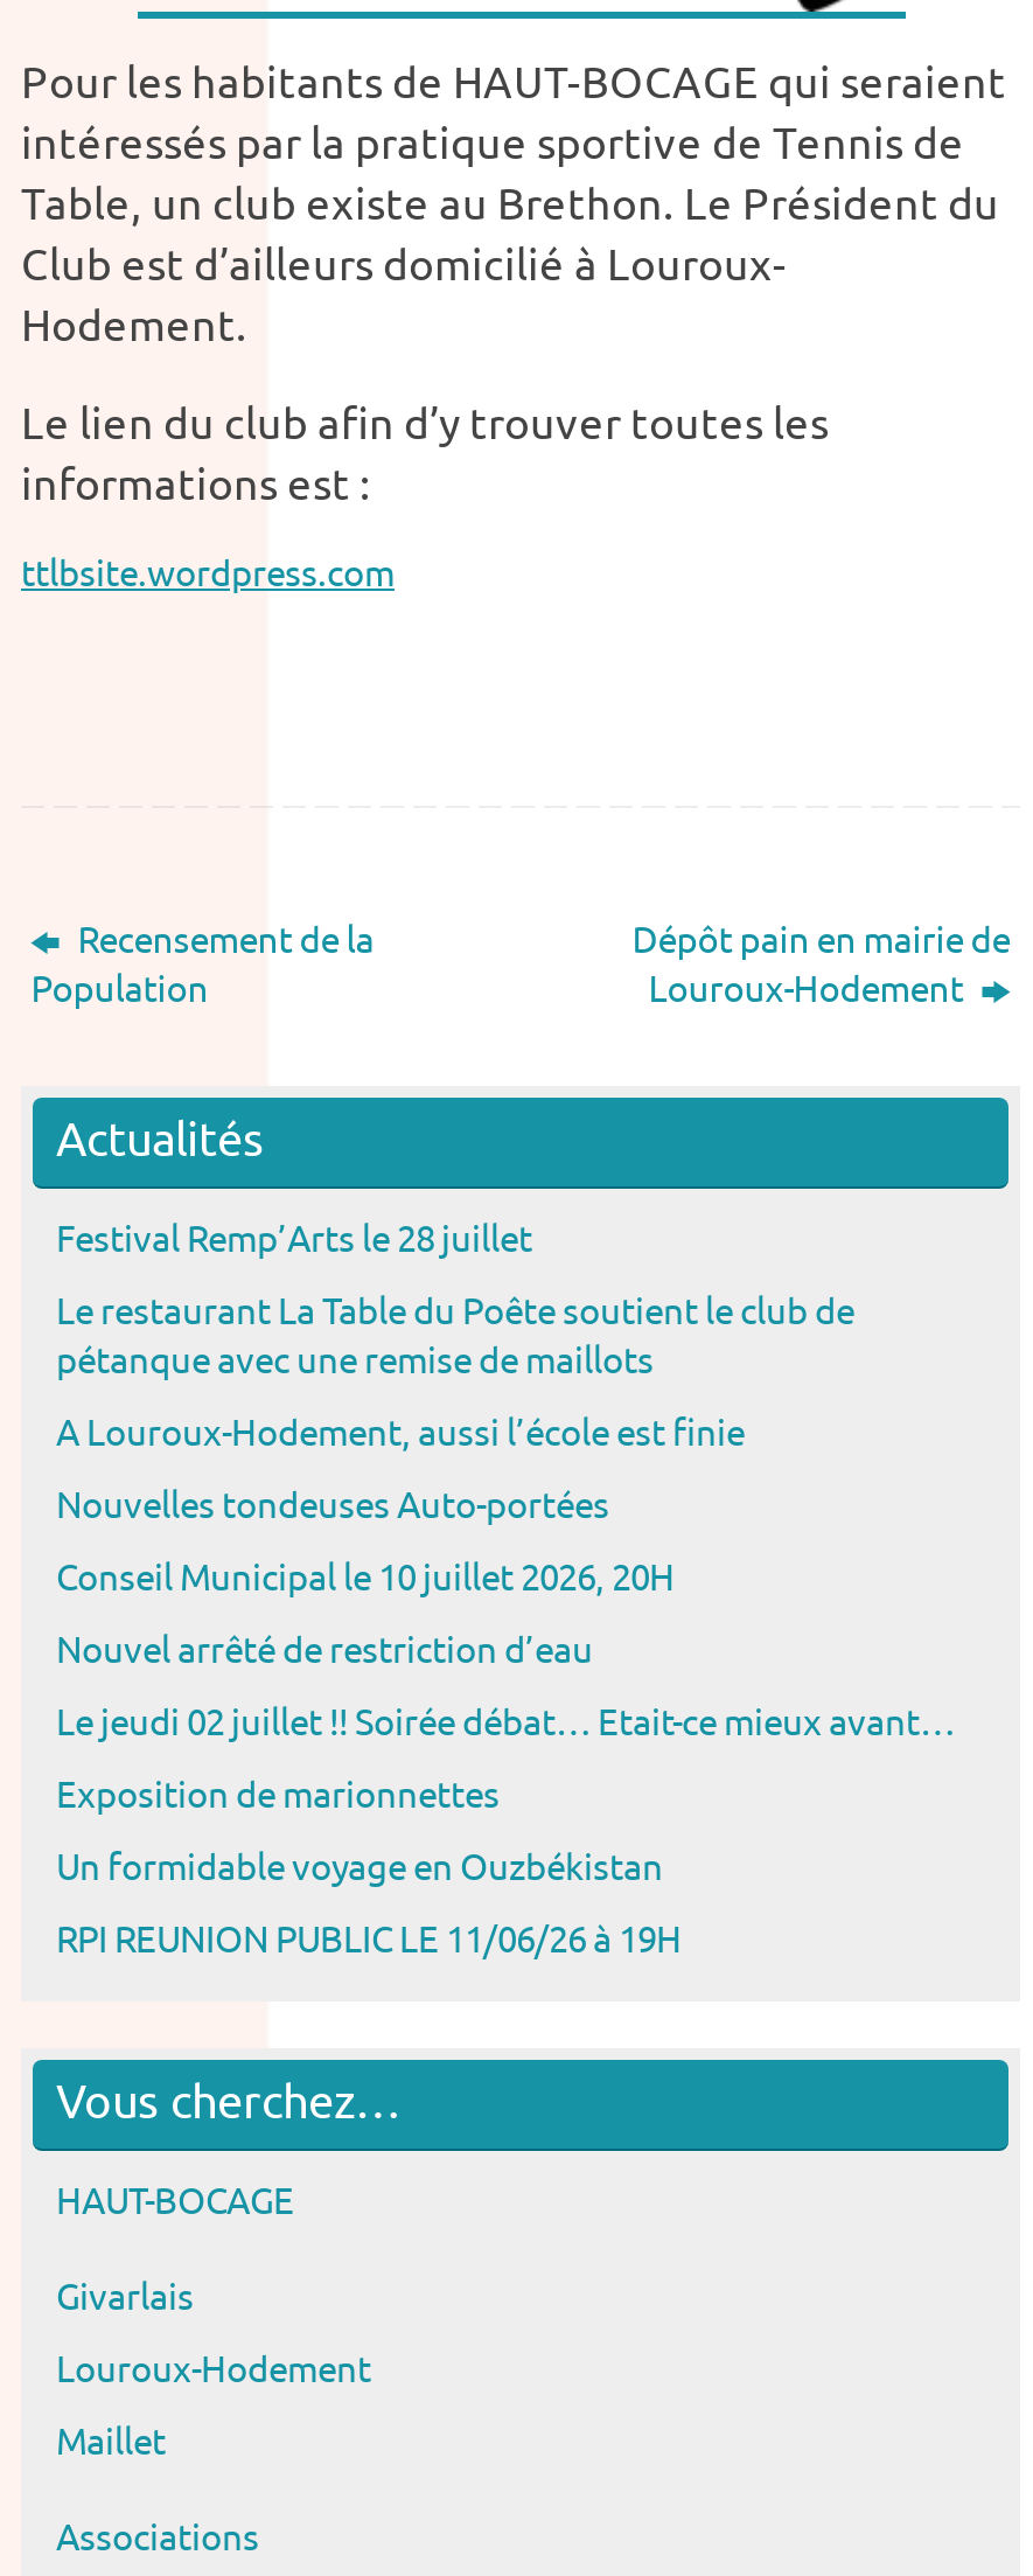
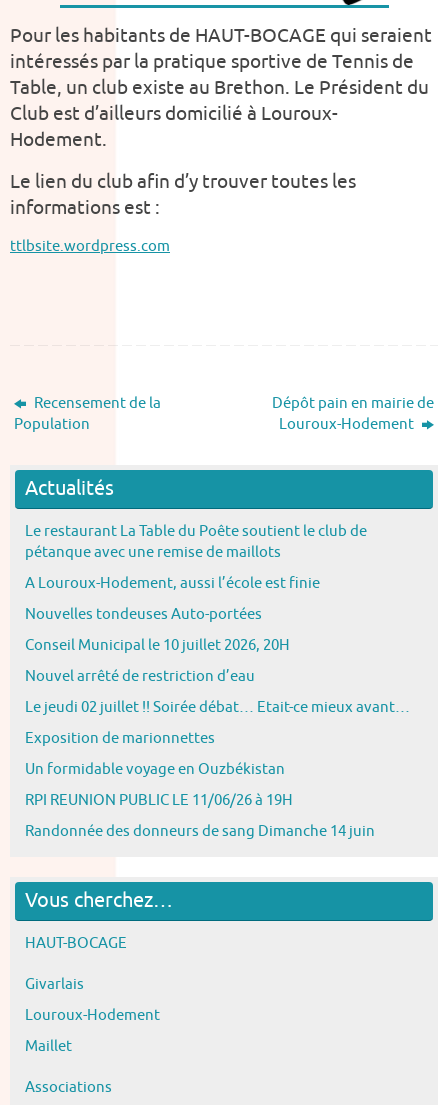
[56,1216,532,1263] Festival Remp’Arts le 28 juillet -> none
moved [56,1288,955,1963] -> [25,521,410,810]: Le restaurant La Table du Poête soutient le club de | pétanque avec une remise de maillots | A Louroux-Hodement, aussi l’école est finie | ... | Un formidable voyage en Ouzbékistan | RPI REUNION PUBLIC LE 11/06/26 à 19H
none -> [25,821,375,841] Randonnée des donneurs de sang Dimanche 14 juin

